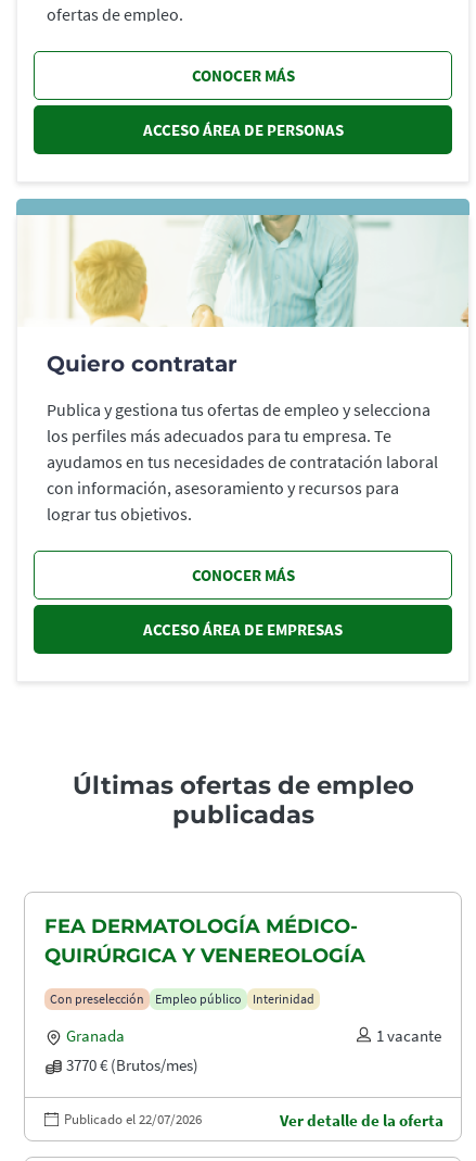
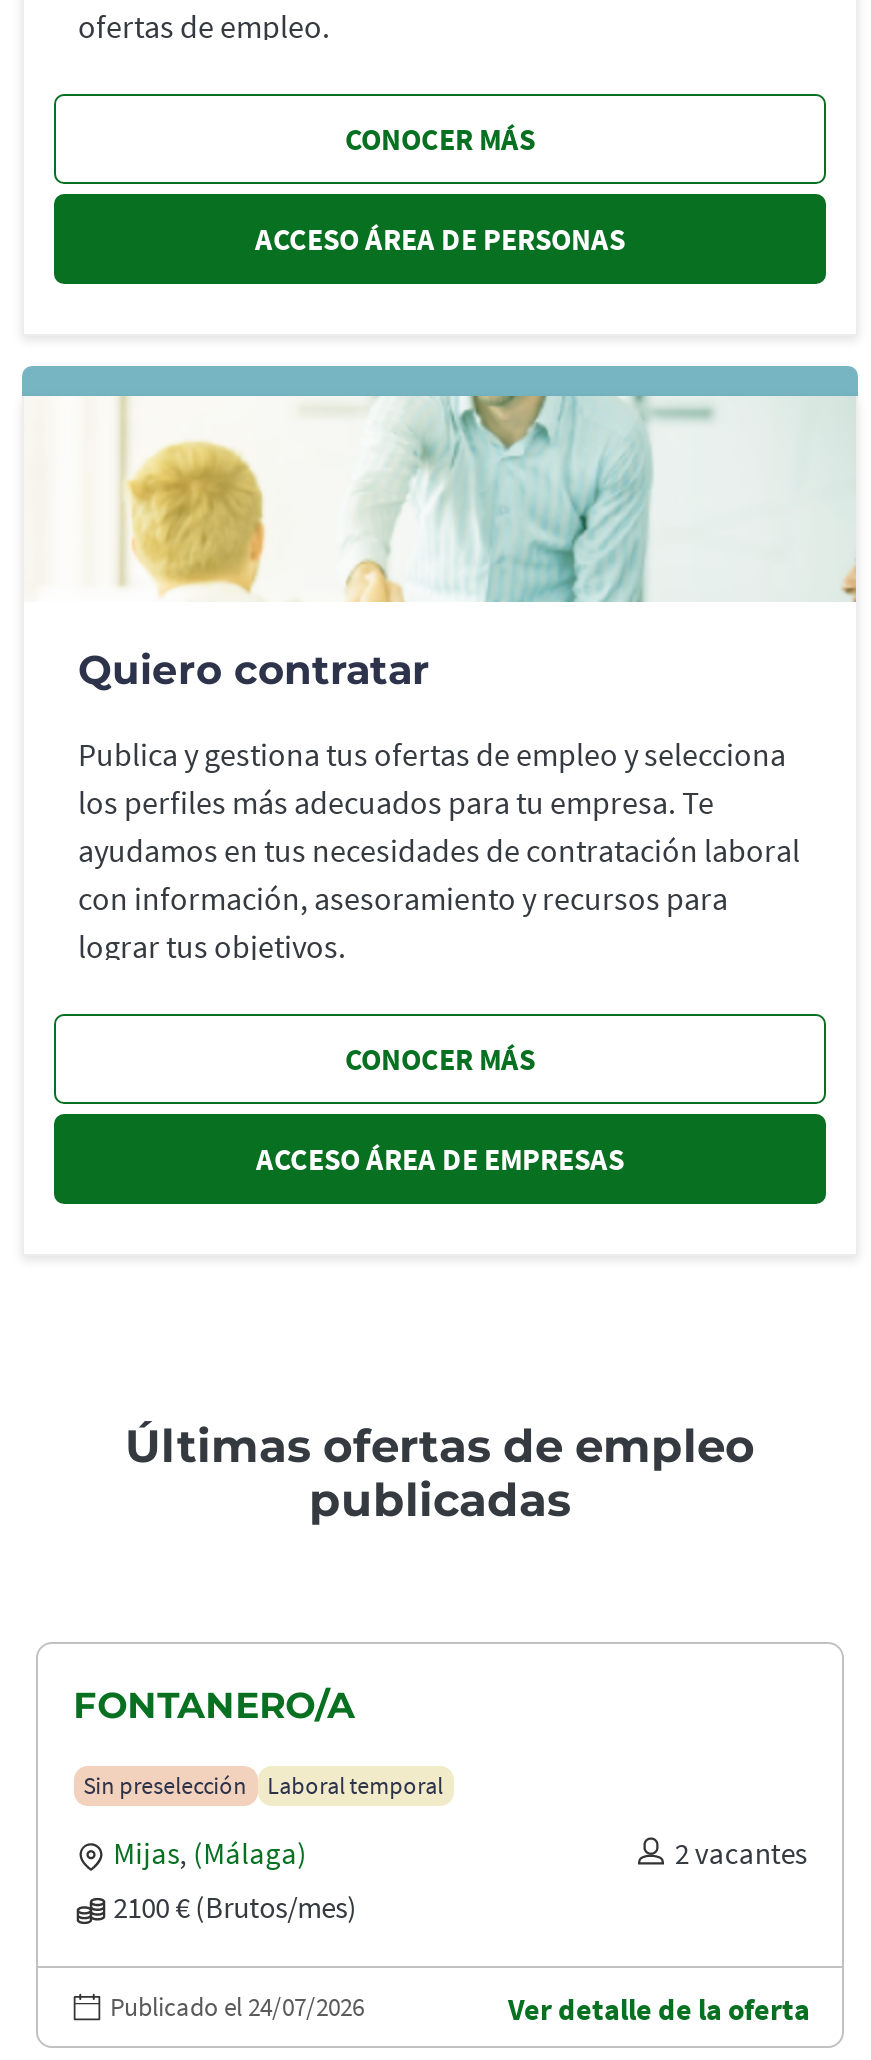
[44,914,365,967] FEA DERMATOLOGÍA MÉDICO- | QUIRÚRGICA Y VENEREOLOGÍA -> [73,1683,355,1727] FONTANERO/A
[49,990,314,1006] Con preselección | Empleo público | Interinidad -> [83,1769,443,1799] Sin preselección | Laboral temporal
[66,1025,442,1075] Granada | 1 vacante | 3770 € (Brutos/mes) -> [113,1833,807,1925] Mijas, (Málaga) | 2 vacantes | 2100 € (Brutos/mes)
[64,1110,202,1128] Publicado el 22/07/2026 -> [110,1989,364,2023] Publicado el 24/07/2026

